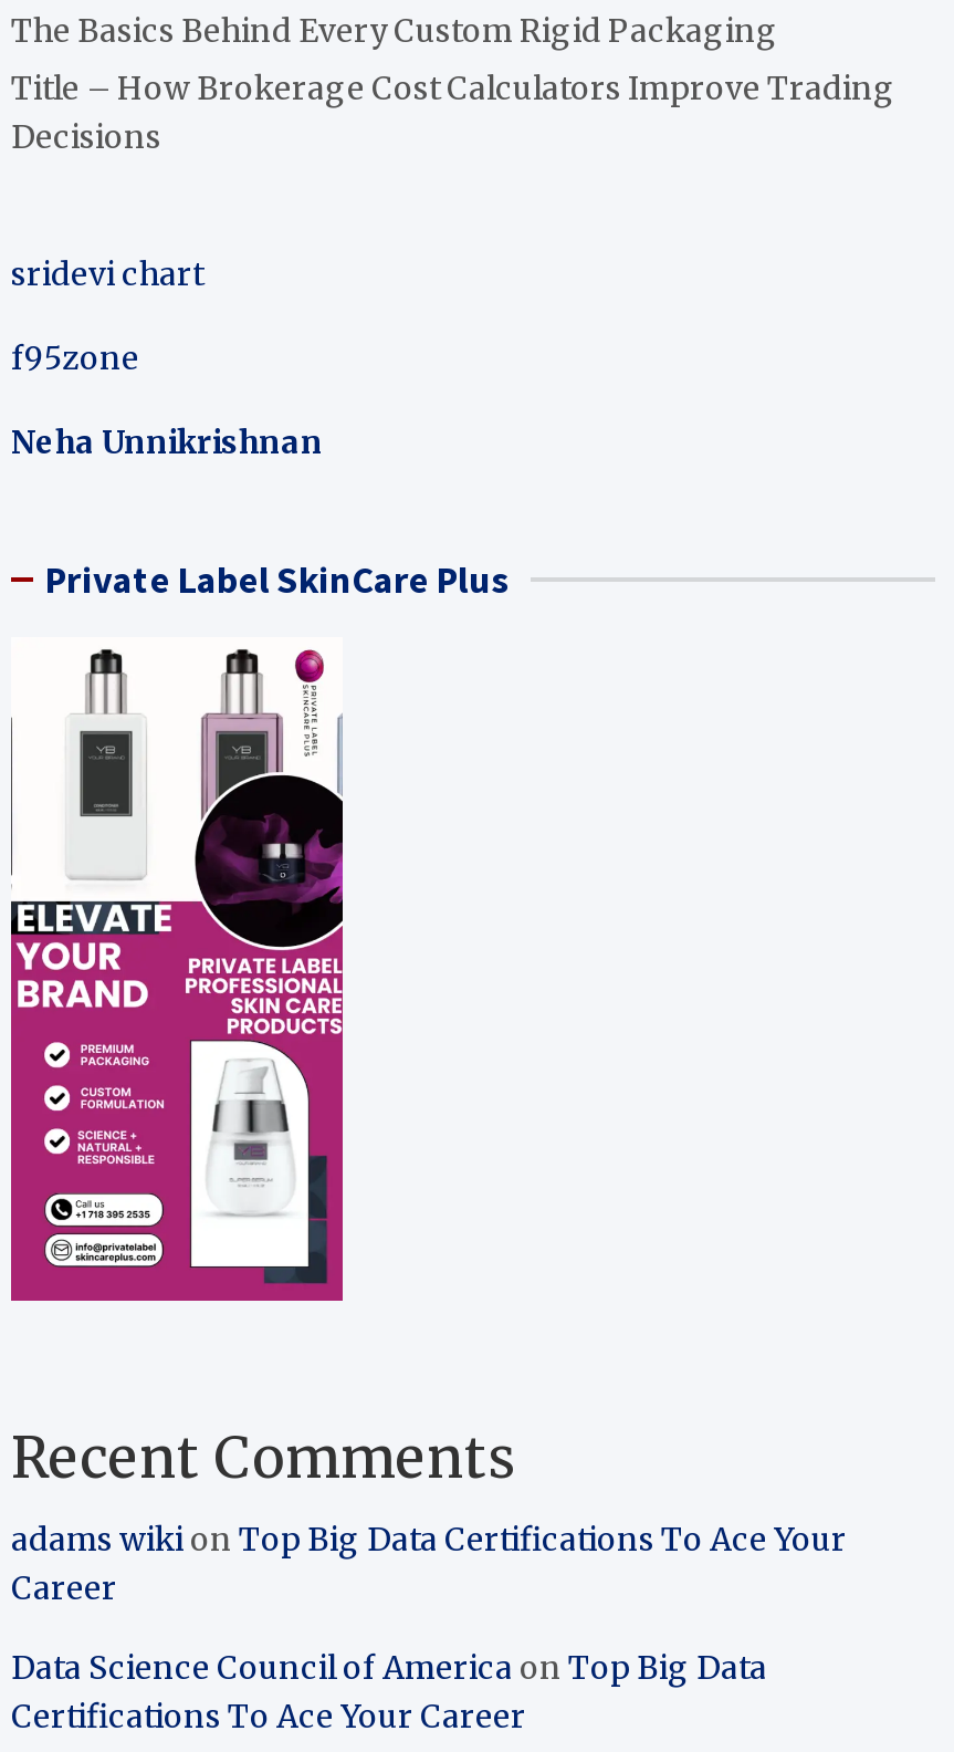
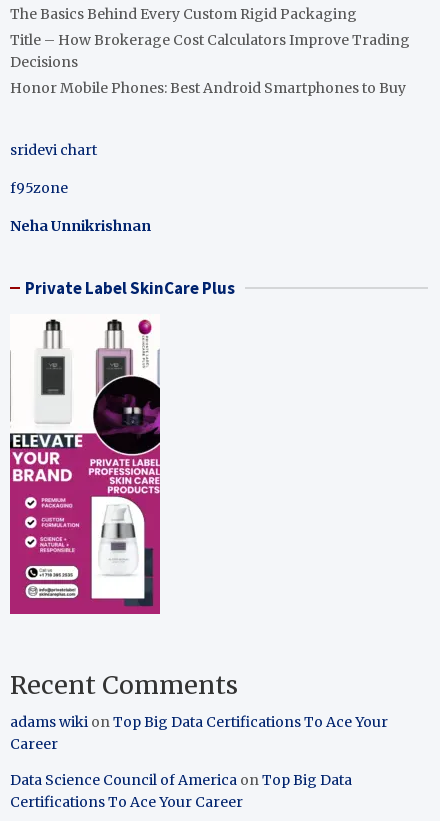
none -> [10,79,406,97] Honor Mobile Phones: Best Android Smartphones to Buy

